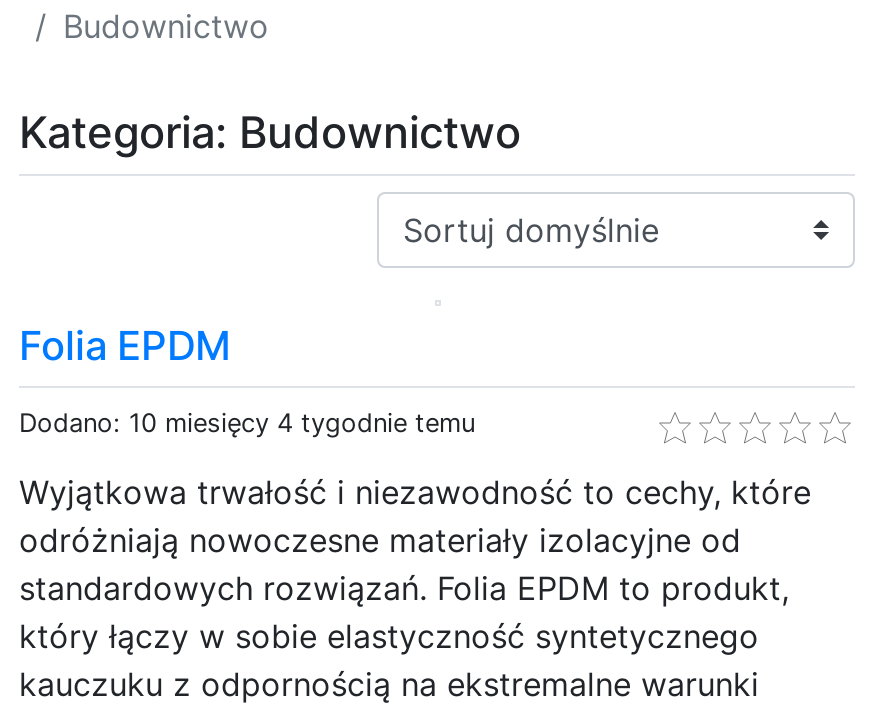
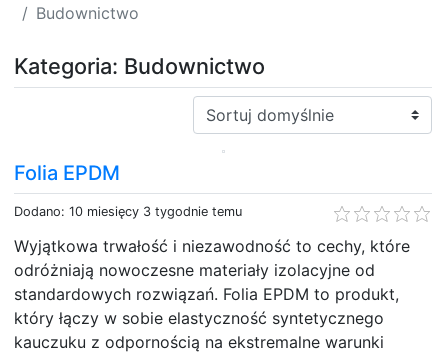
[19,407,475,437] Dodano: 10 miesięcy 4 tygodnie temu -> [14,204,242,219] Dodano: 10 miesięcy 3 tygodnie temu

